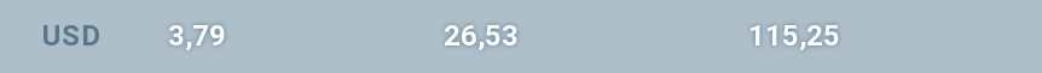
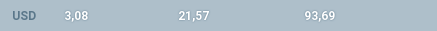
[42,18,226,51] USD 3,79 -> [12,8,88,22] USD 3,08
[444,18,519,51] 26,53 -> [178,8,209,22] 21,57
[748,18,840,51] 115,25 -> [304,8,335,22] 93,69

